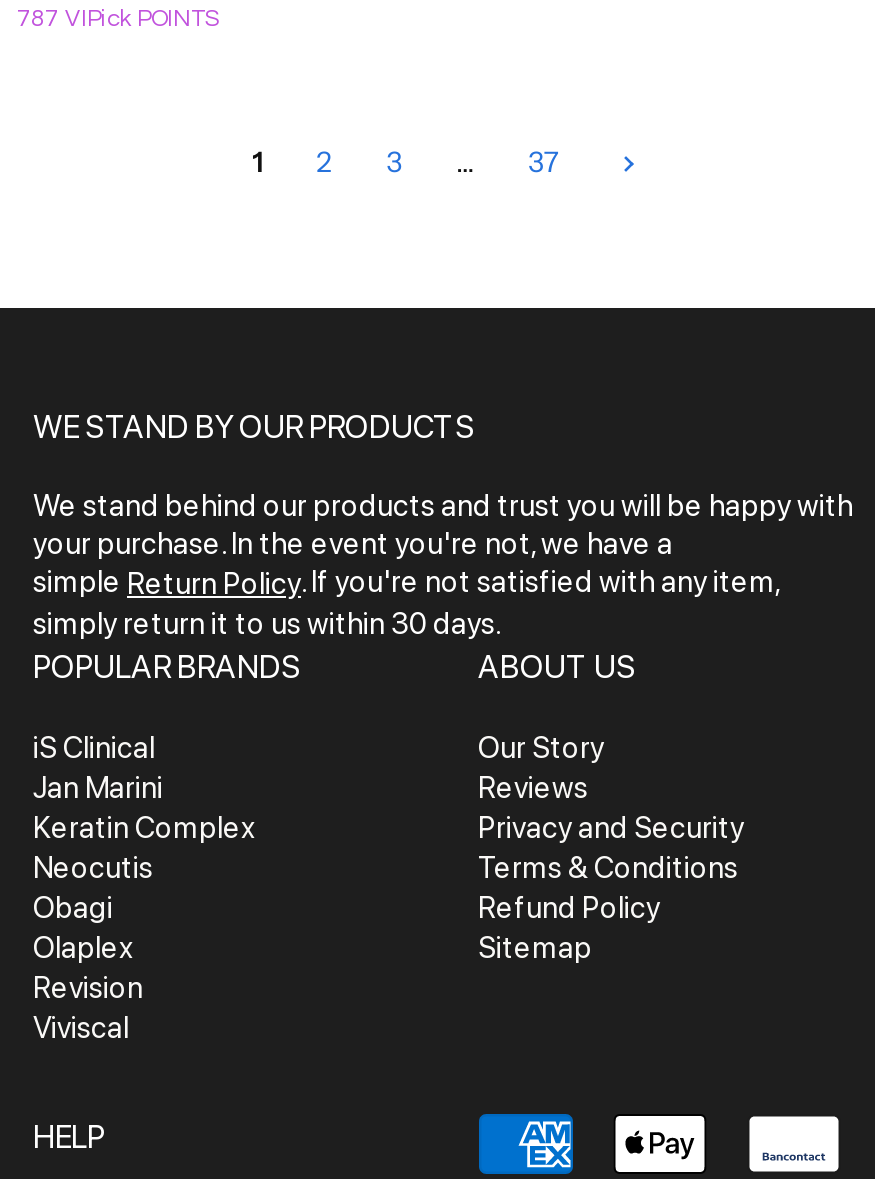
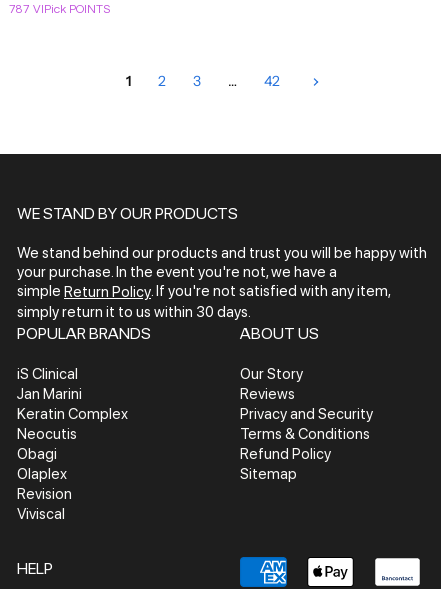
[528,144,558,180] 37 -> [264,72,280,90] 42

